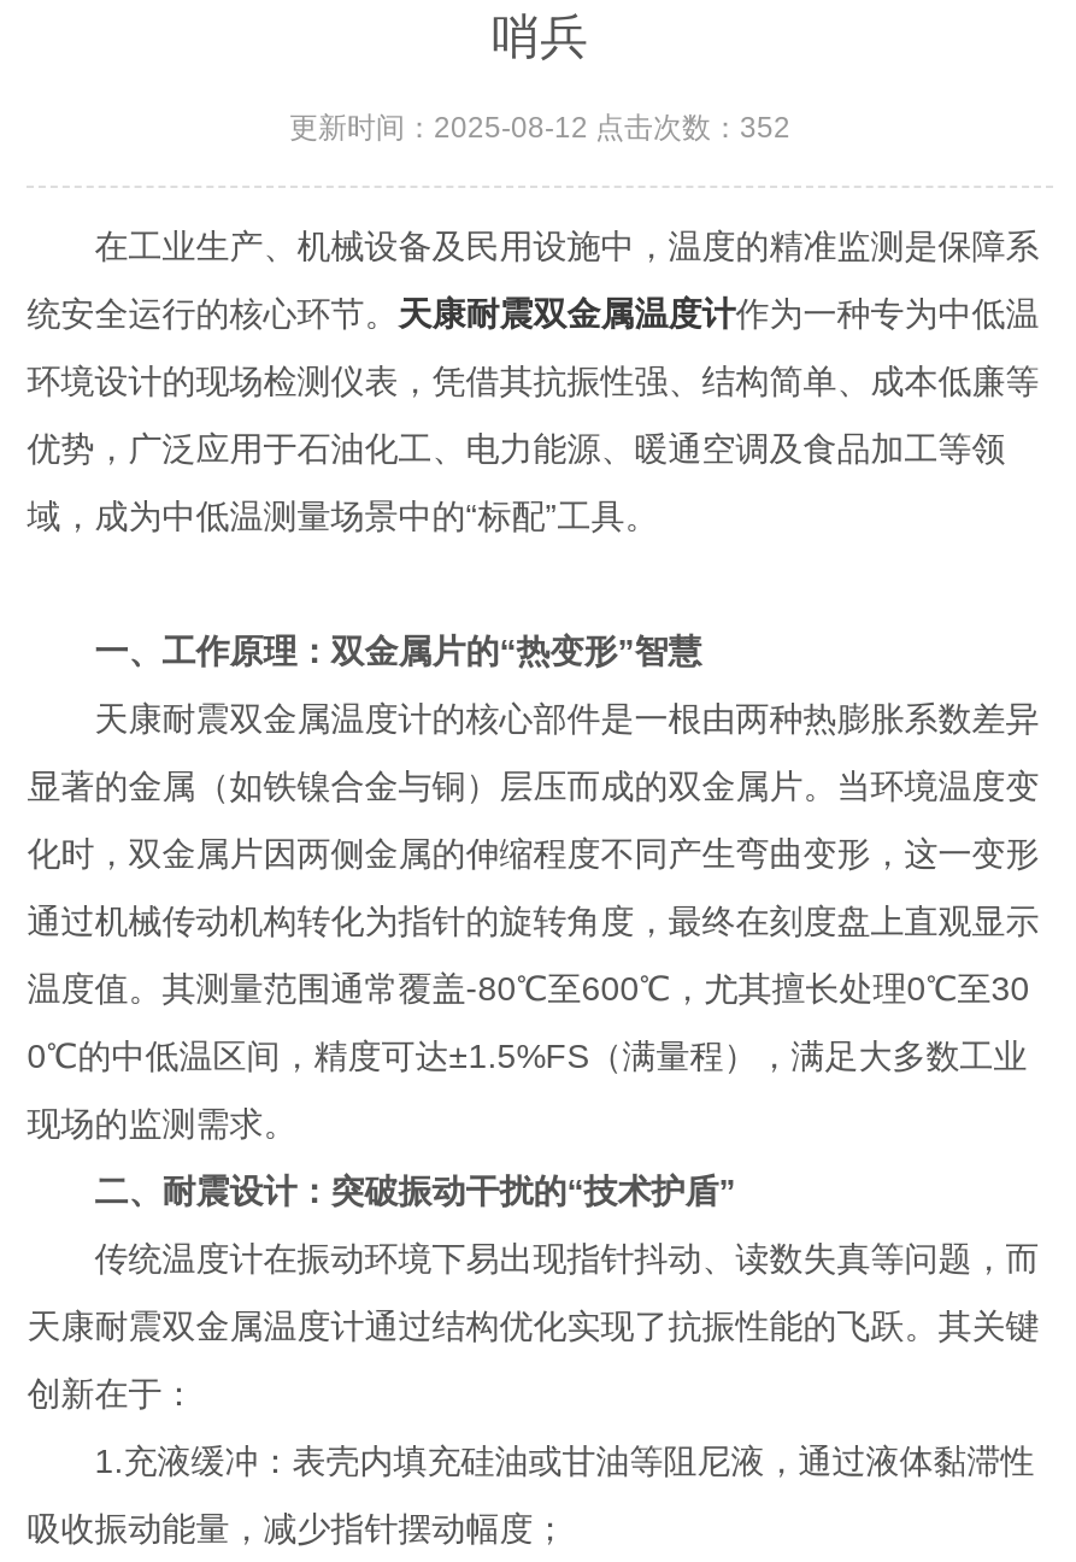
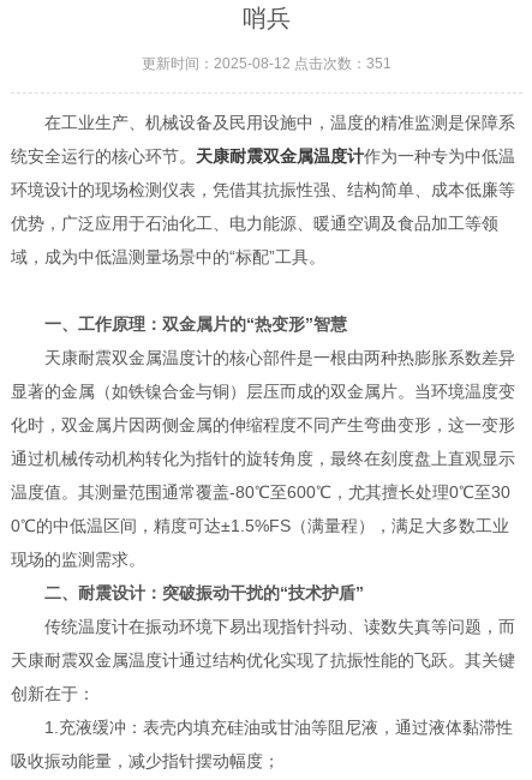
[289,111,790,145] 更新时间：2025-08-12 点击次数：352 -> [142,55,391,72] 更新时间：2025-08-12 点击次数：351

